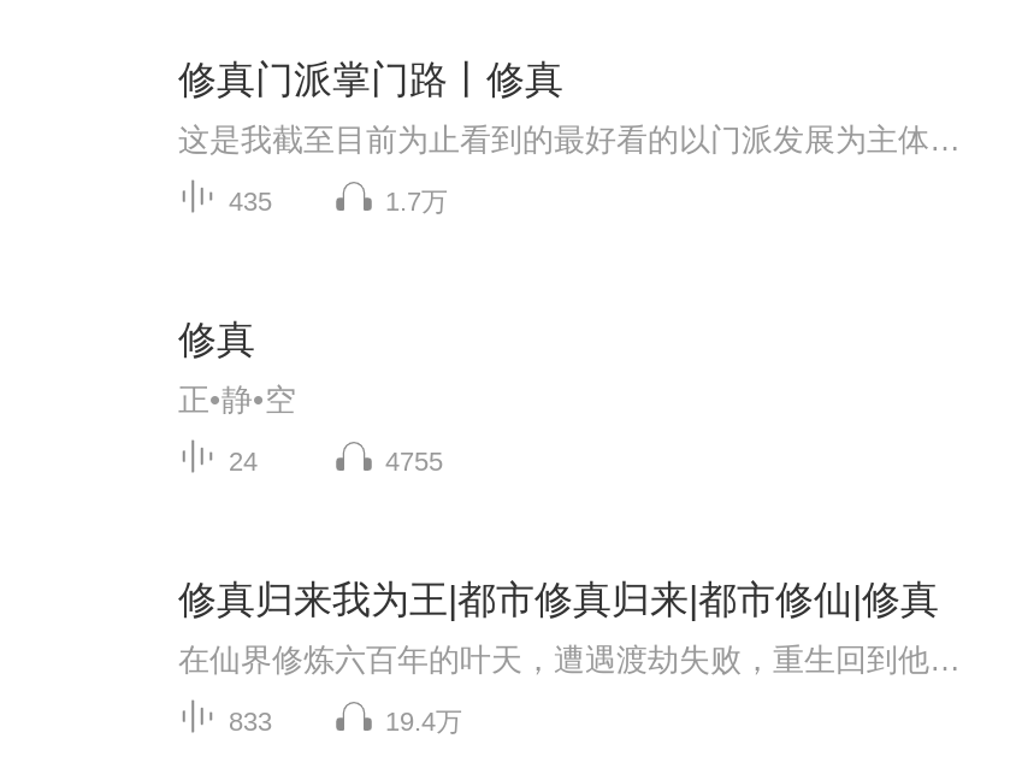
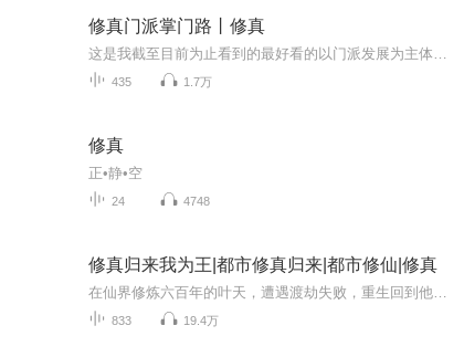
[385,446,443,475] 4755 -> [183,194,210,208] 4748

